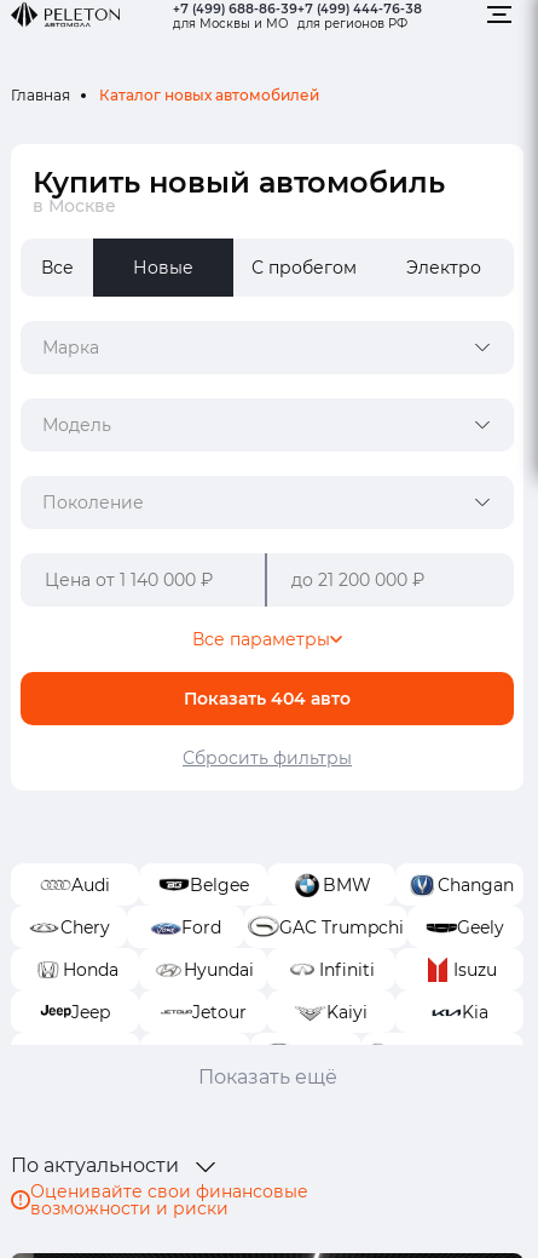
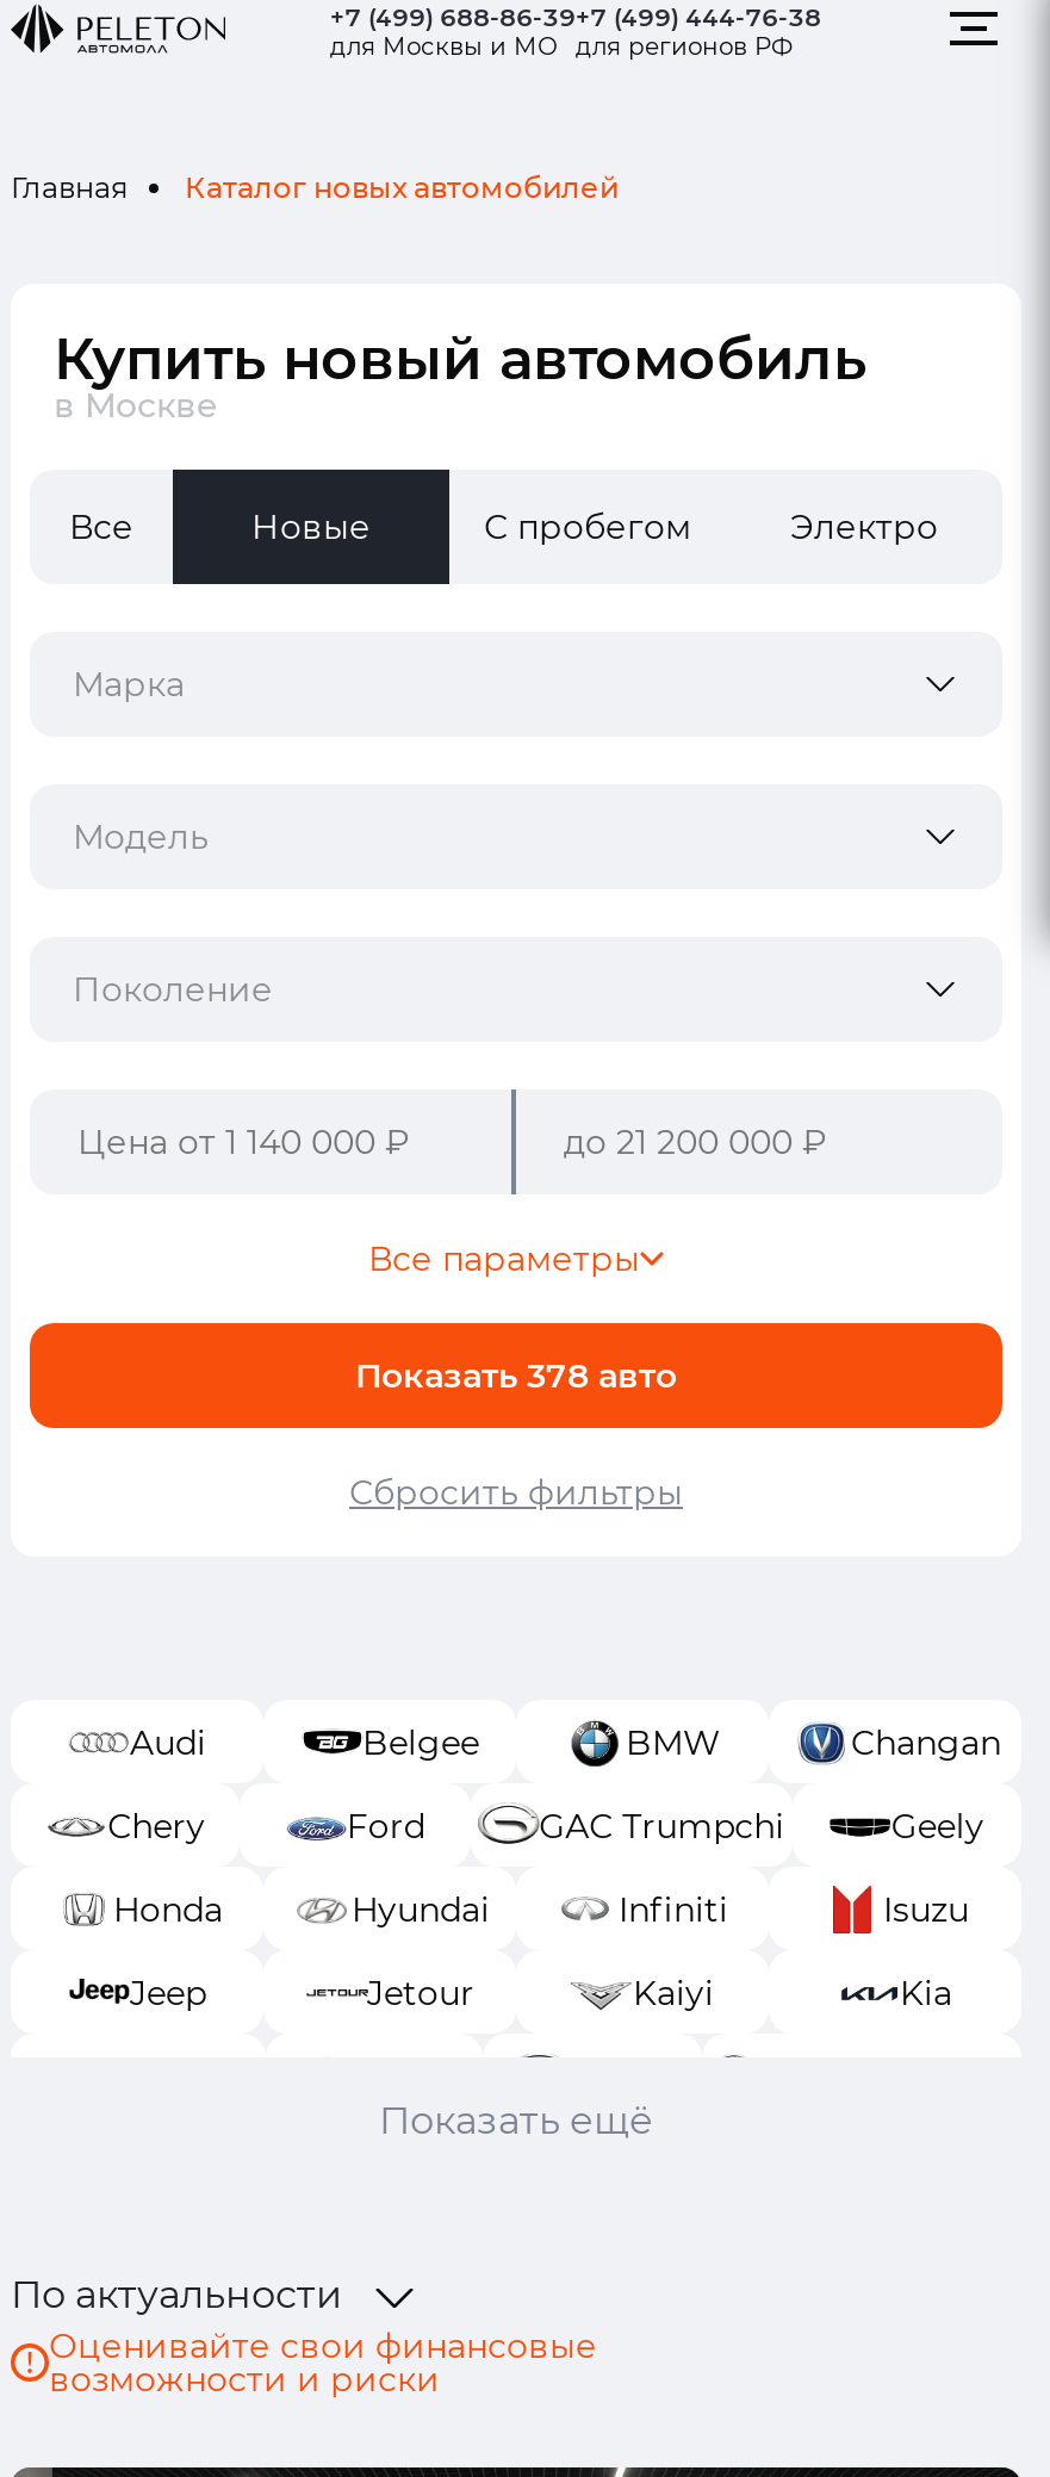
[184,687,351,709] Показать 404 авто -> [355,1353,677,1396] Показать 378 авто

